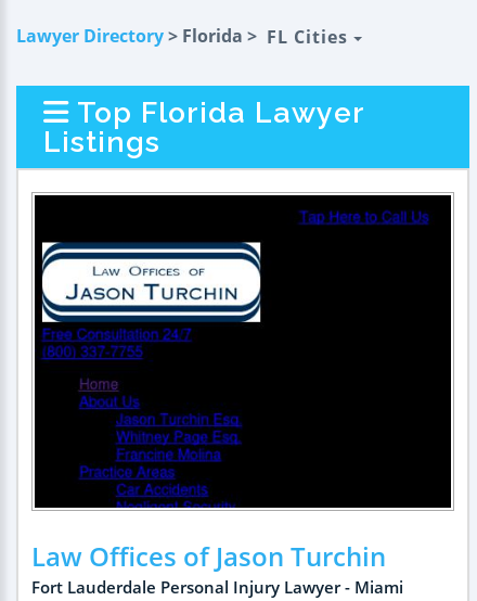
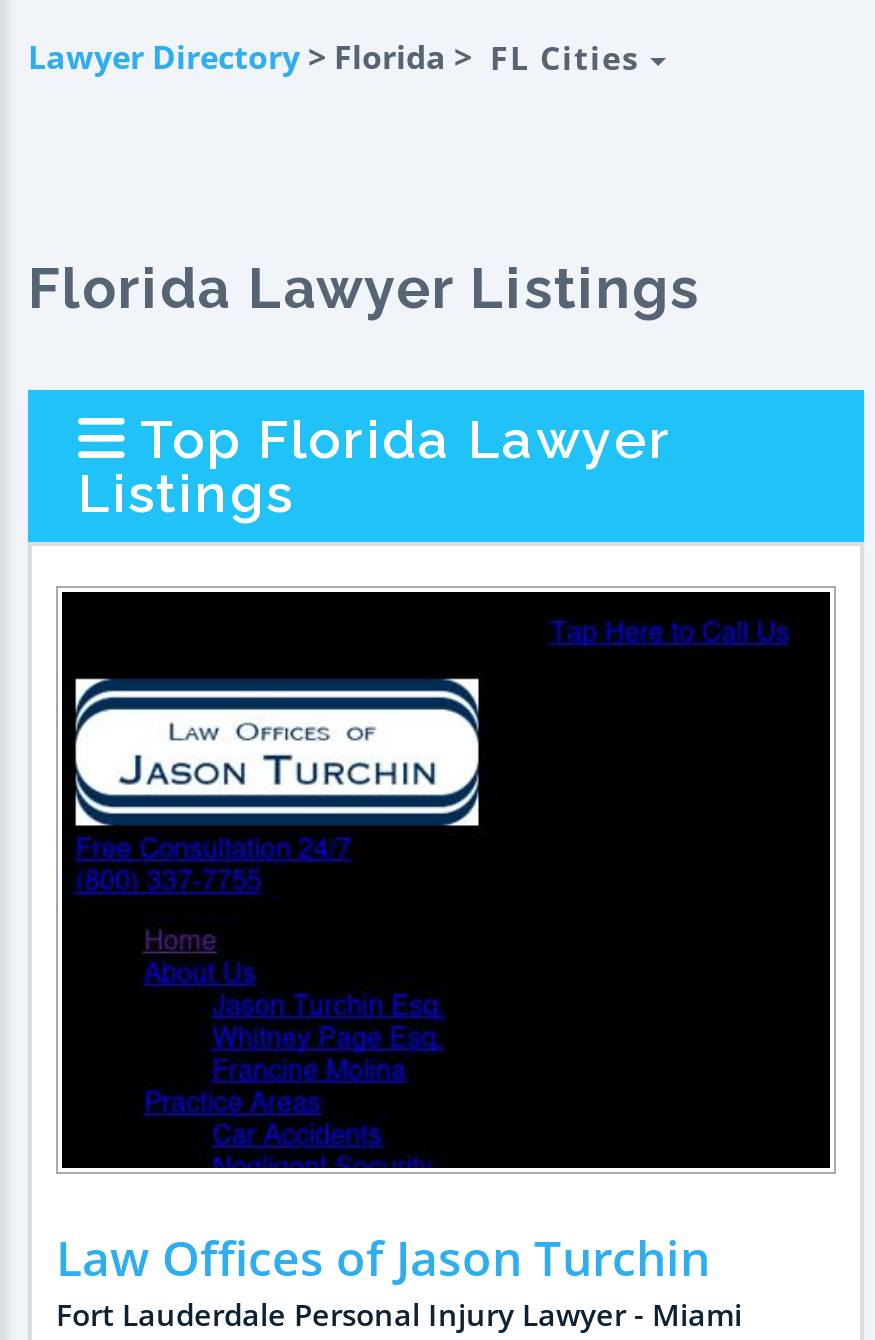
none -> [28,256,700,322] Florida Lawyer Listings

